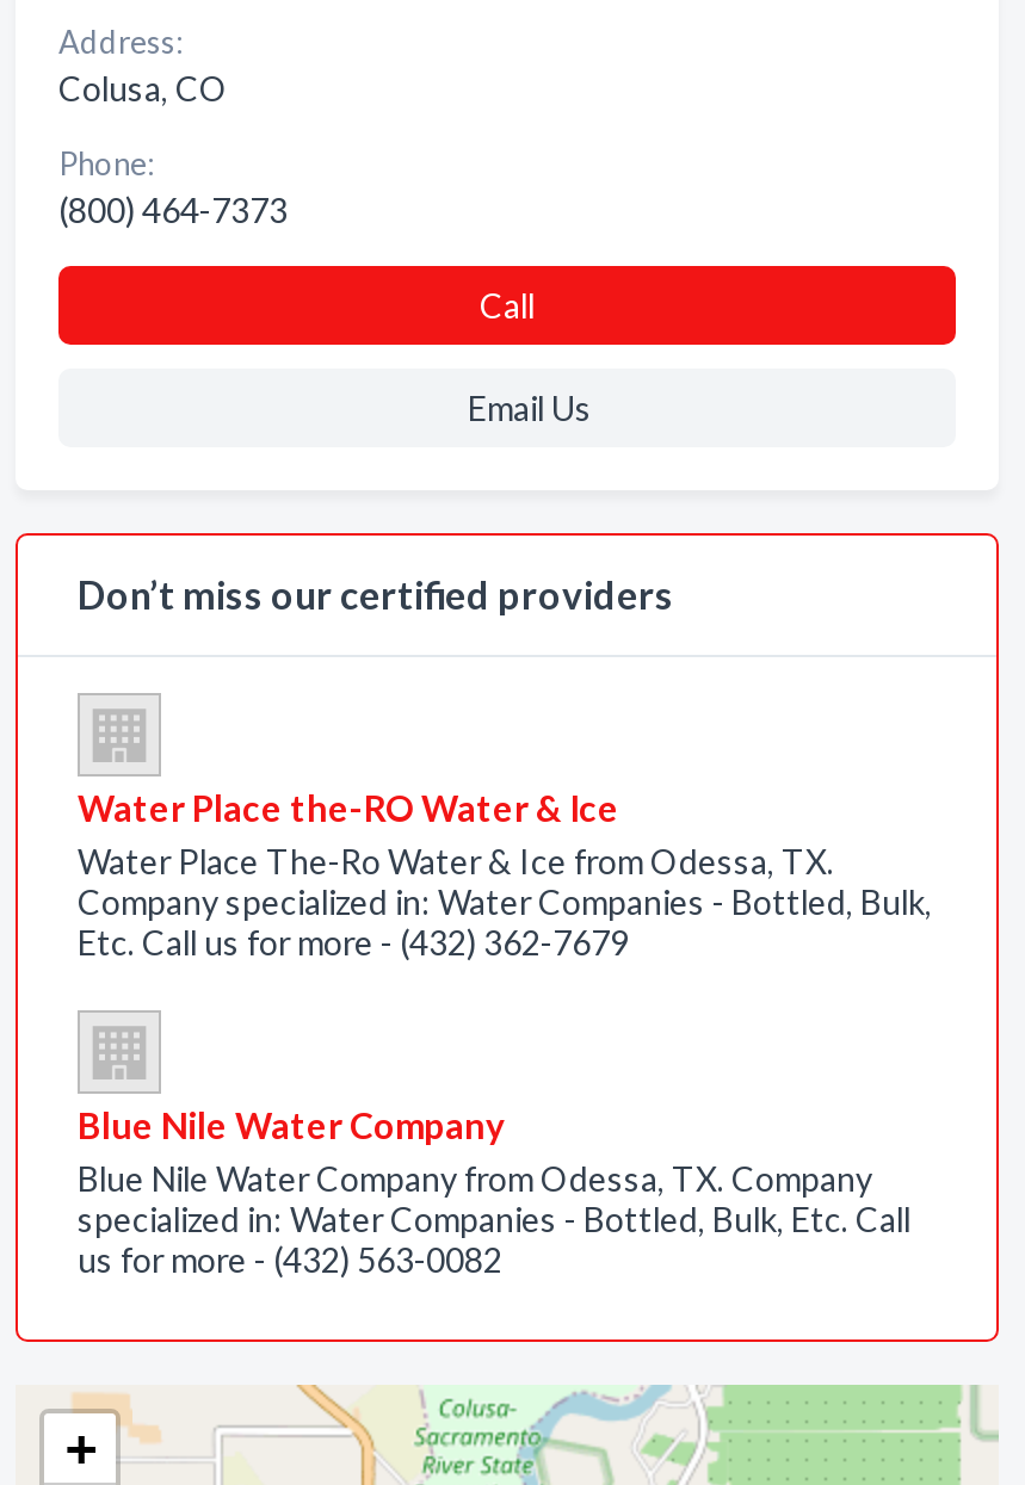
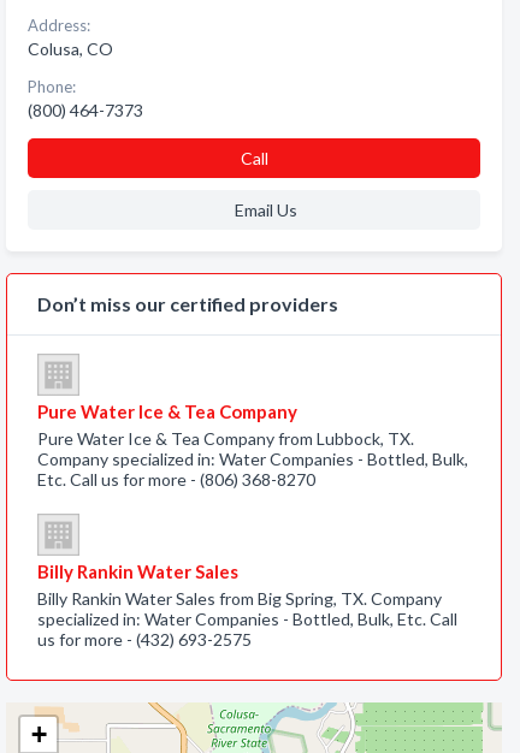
[78,786,834,881] Water Place the-RO Water & Ice | Water Place The-Ro Water & Ice from Odessa, TX. -> [37,401,414,449] Pure Water Ice & Tea Company | Pure Water Ice & Tea Company from Lubbock, TX.
[78,922,629,963] Etc. Call us for more - (432) 362-7679 -> [37,469,315,490] Etc. Call us for more - (806) 368-8270
[78,1103,872,1199] Blue Nile Water Company | Blue Nile Water Company from Odessa, TX. Company -> [37,561,442,609] Billy Rankin Water Sales | Billy Rankin Water Sales from Big Spring, TX. Company
[78,1239,502,1280] us for more - (432) 563-0082 -> [37,629,252,650] us for more - (432) 693-2575

